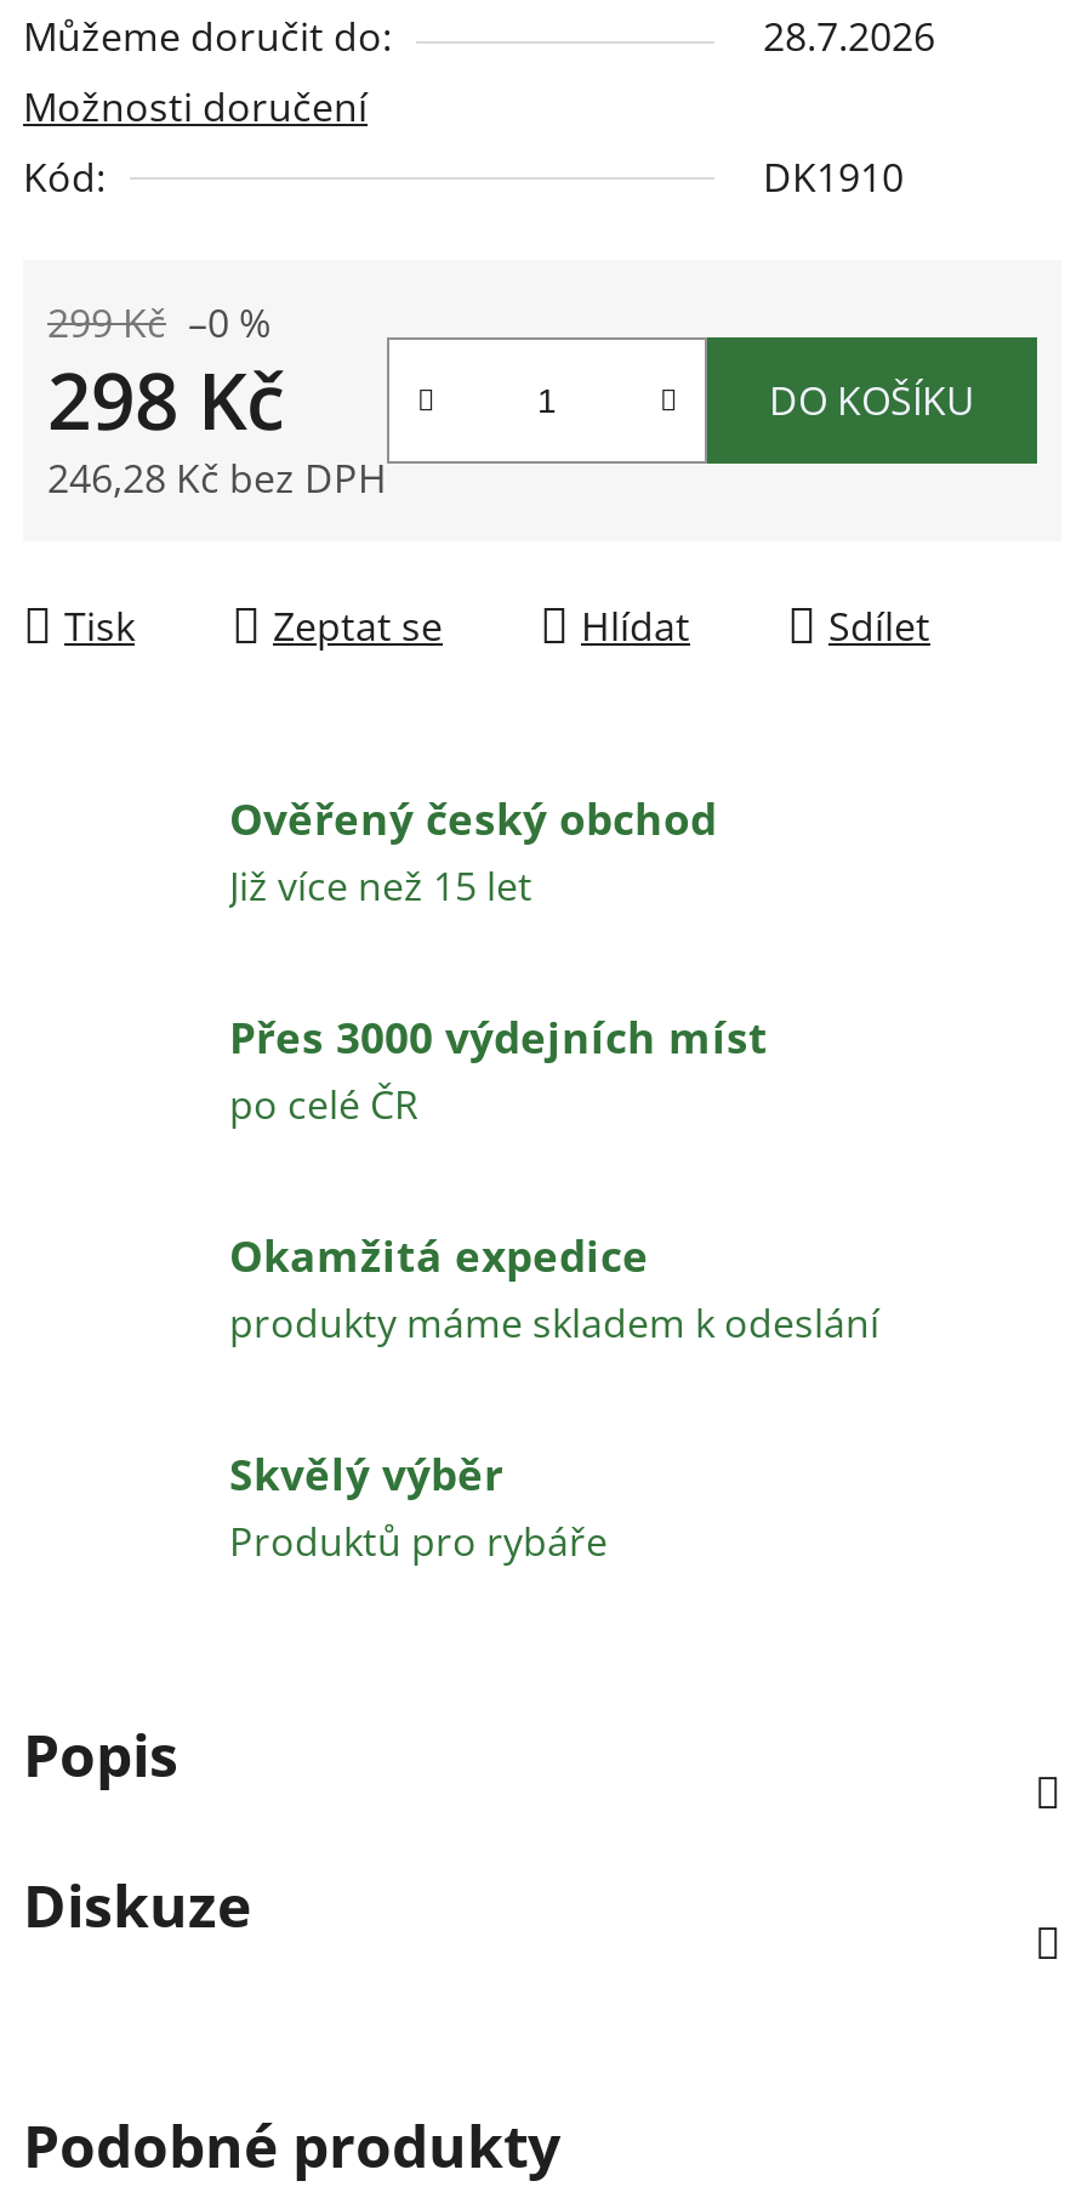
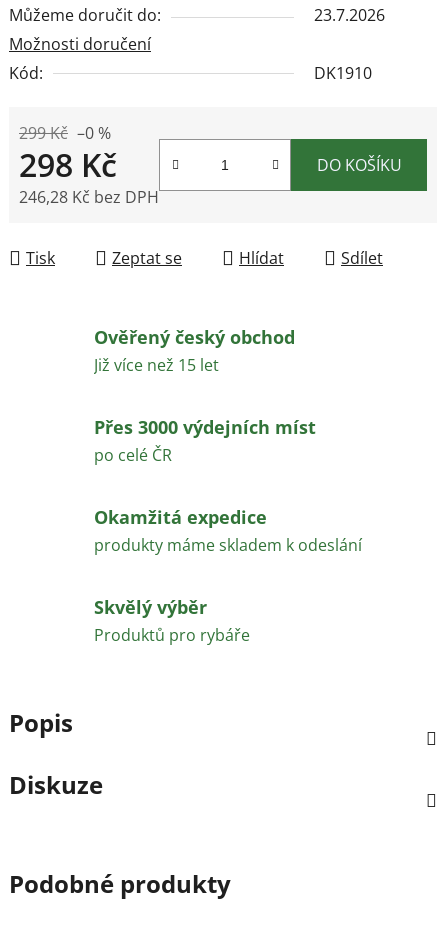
[763,8,935,62] 28.7.2026 -> [314,3,385,25] 23.7.2026

